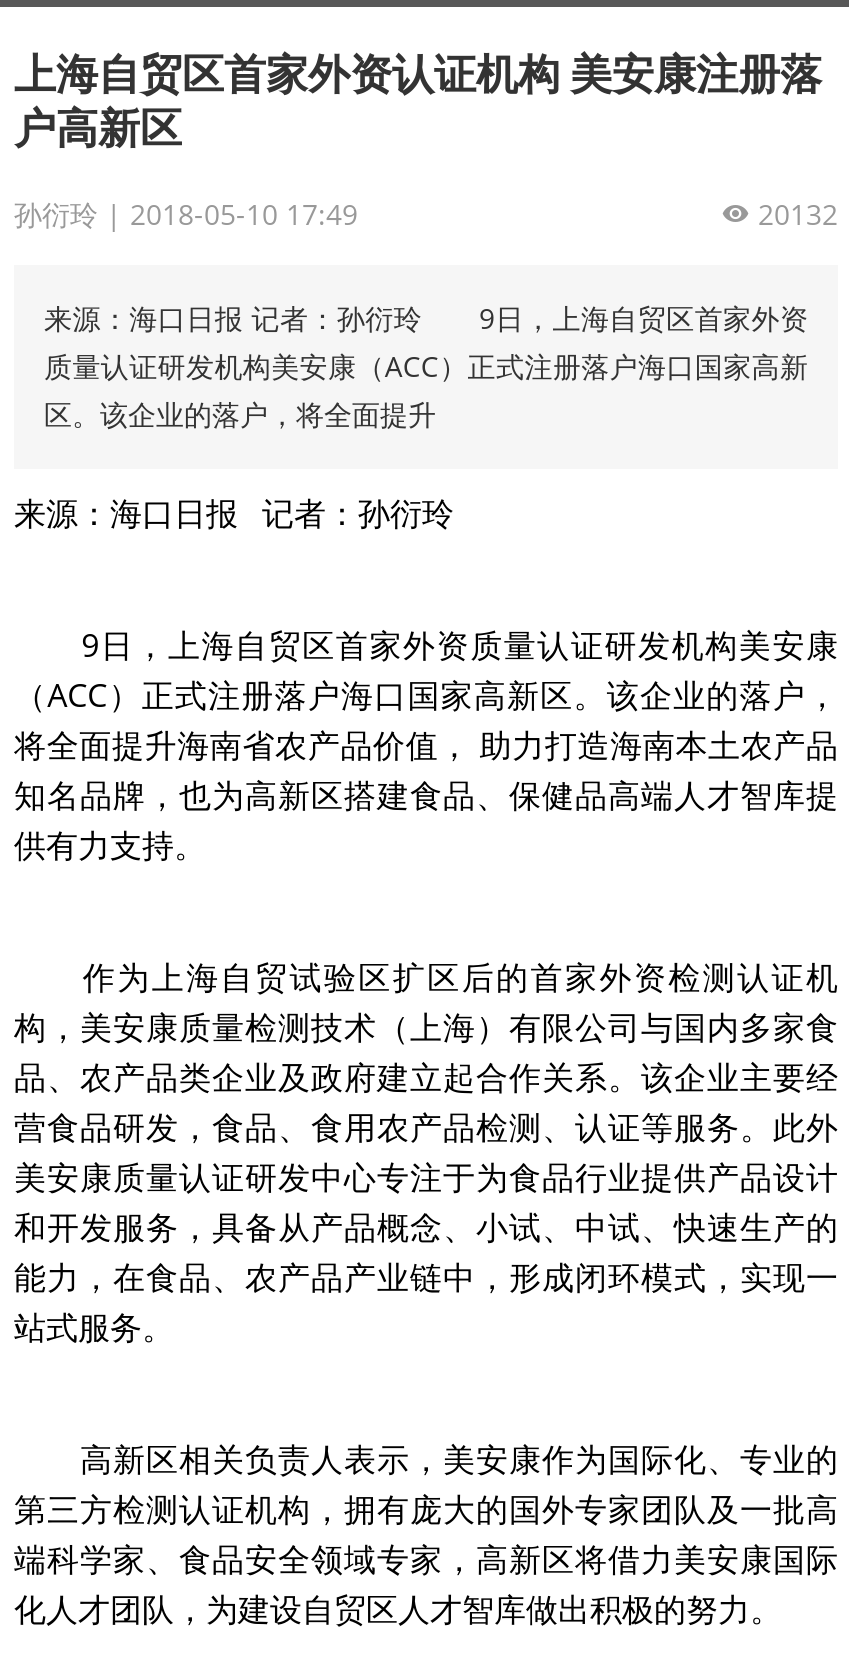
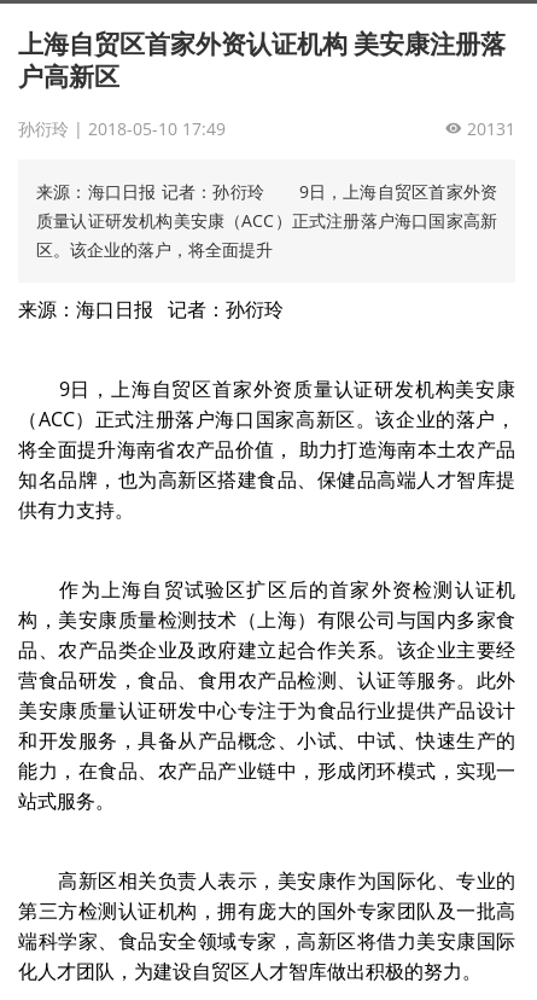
[750,195,838,233] 20132 -> [462,117,515,140] 20131

